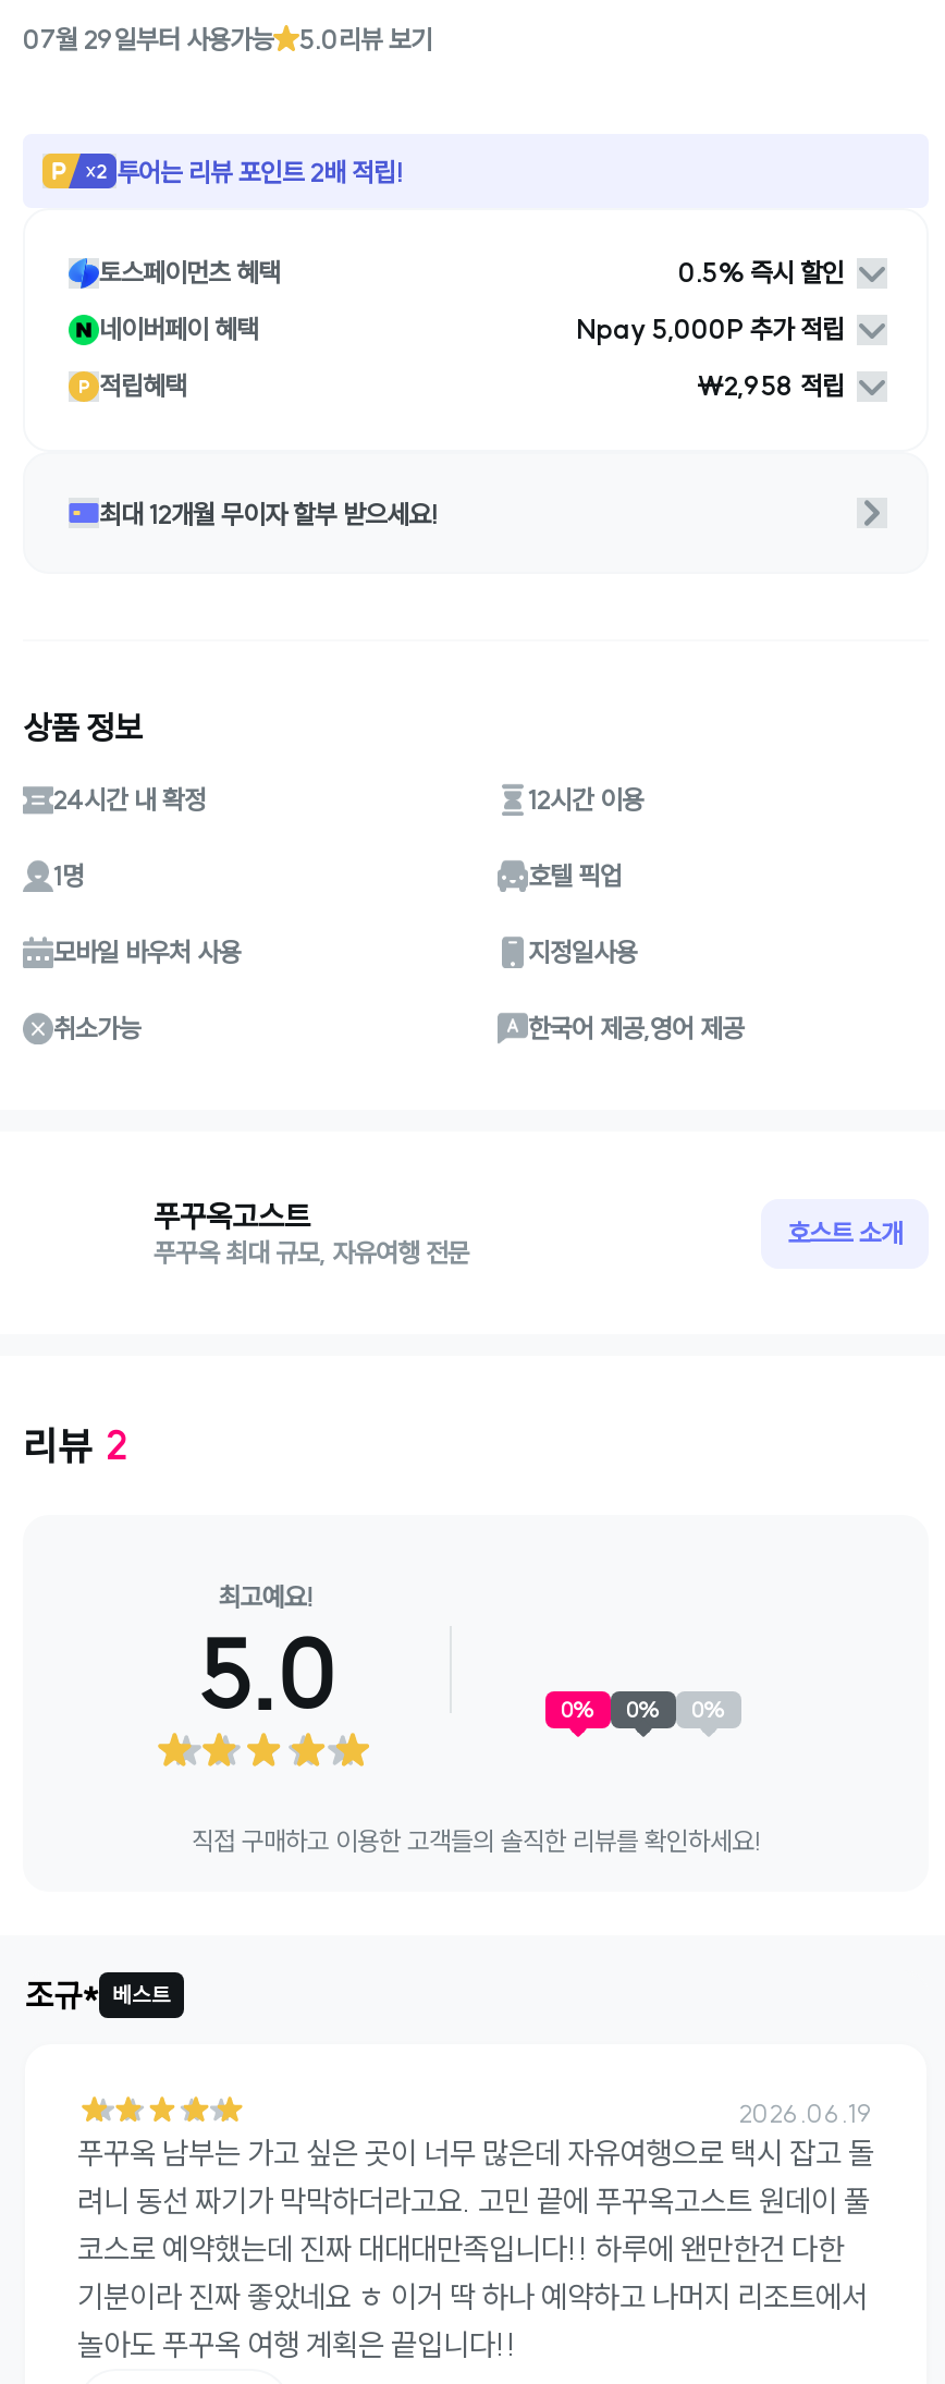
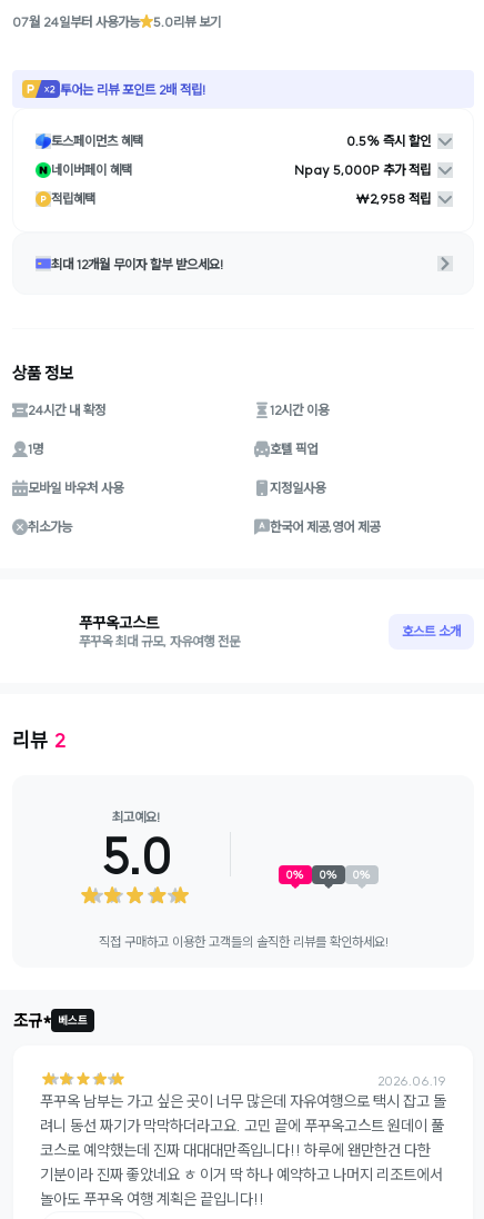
[23,22,273,54] 07월 29일부터 사용가능 -> [12,13,140,29] 07월 24일부터 사용가능

